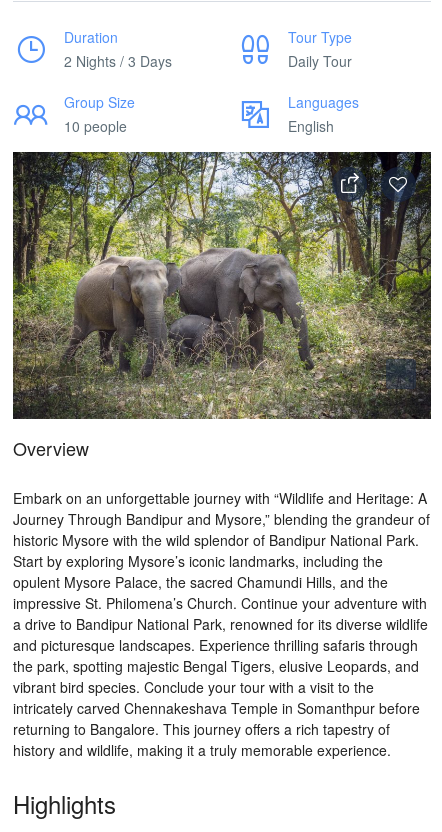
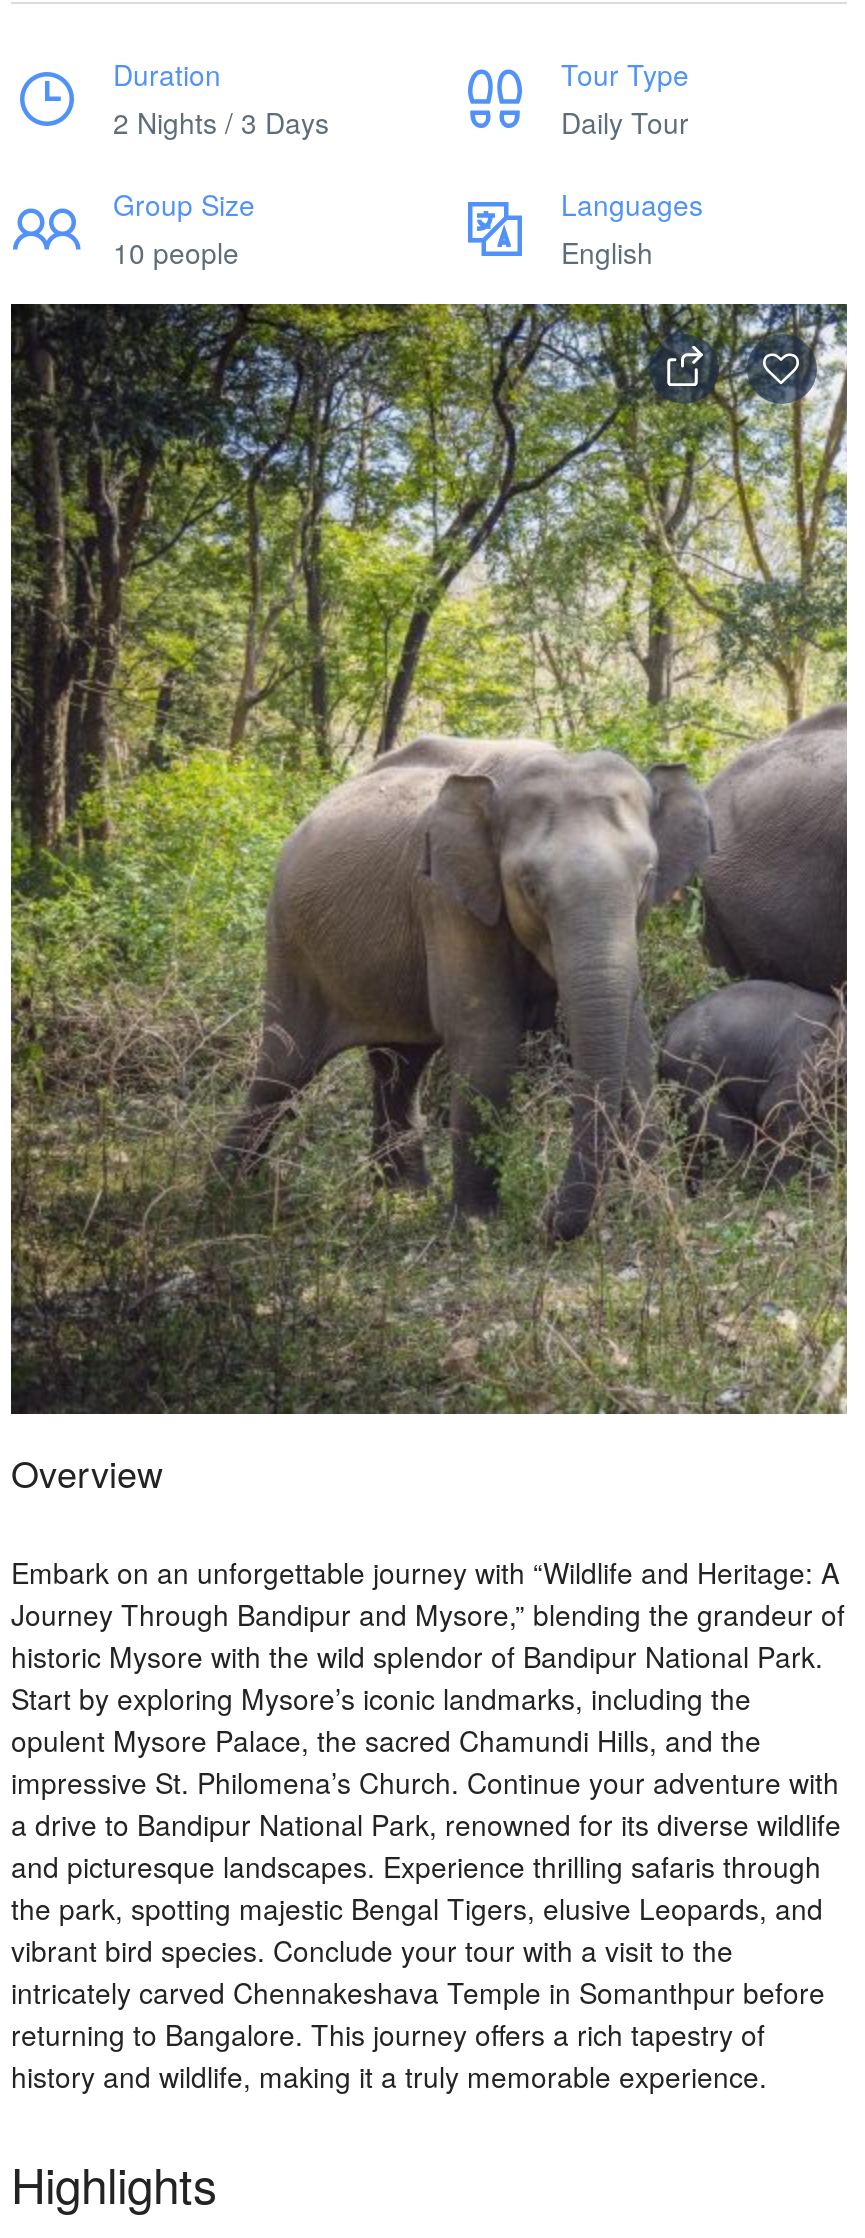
[13,151,432,420] [image] -> [9,302,849,1416] [image]

